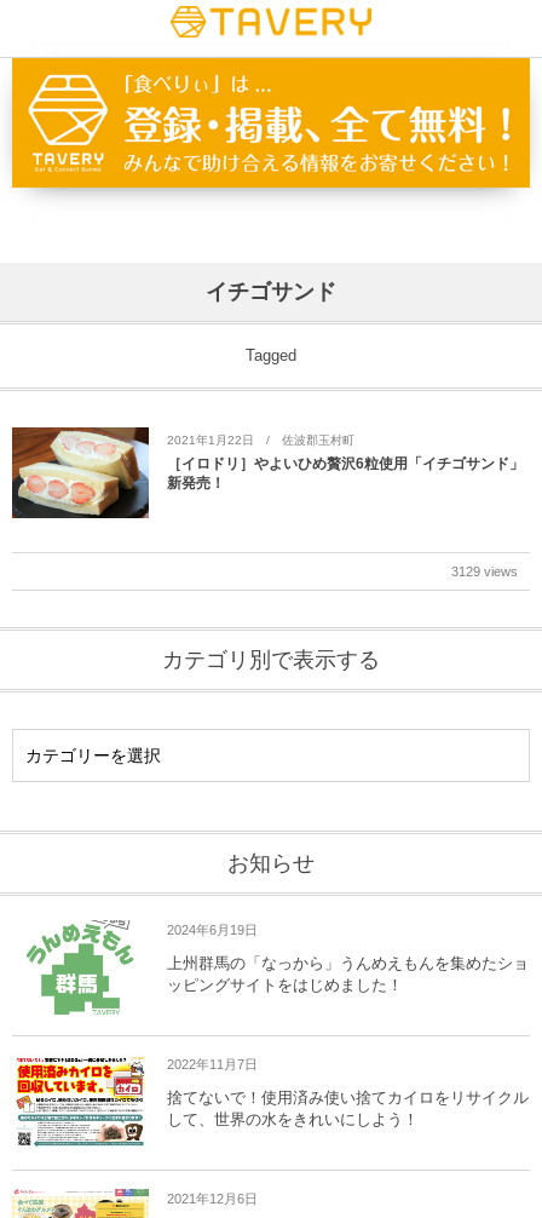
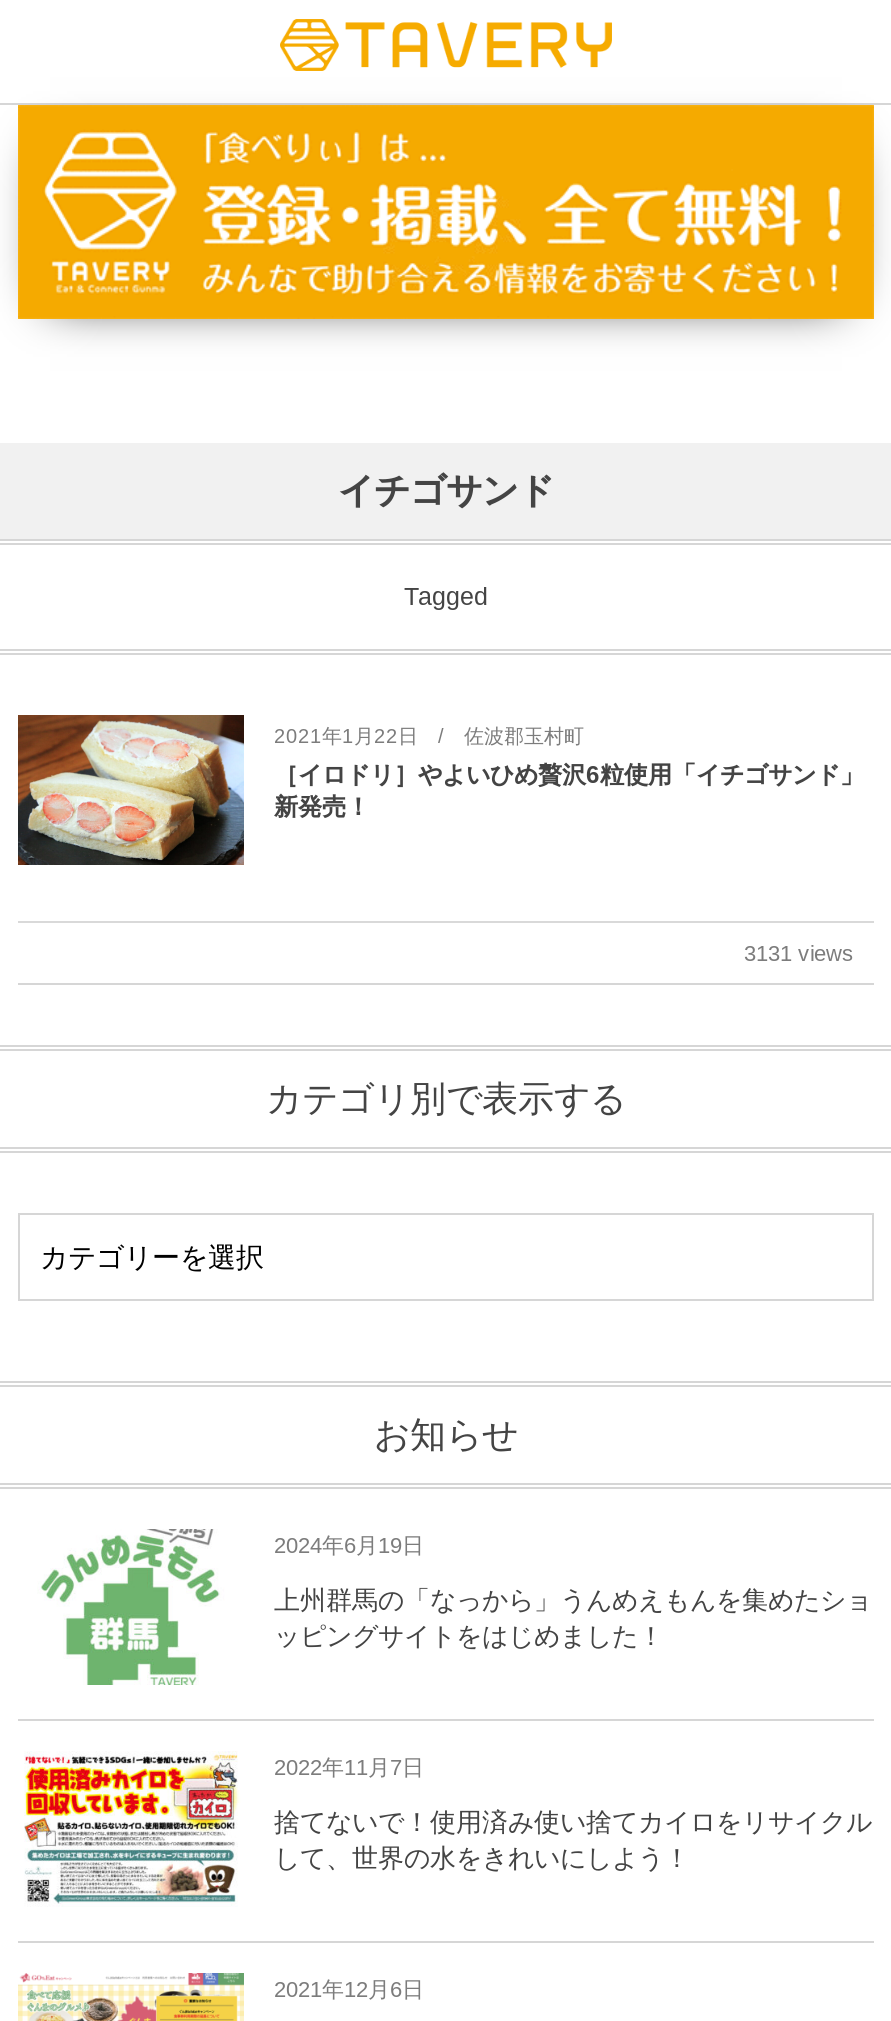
[451,564,518,579] 3129 views -> [744,941,854,965] 3131 views

